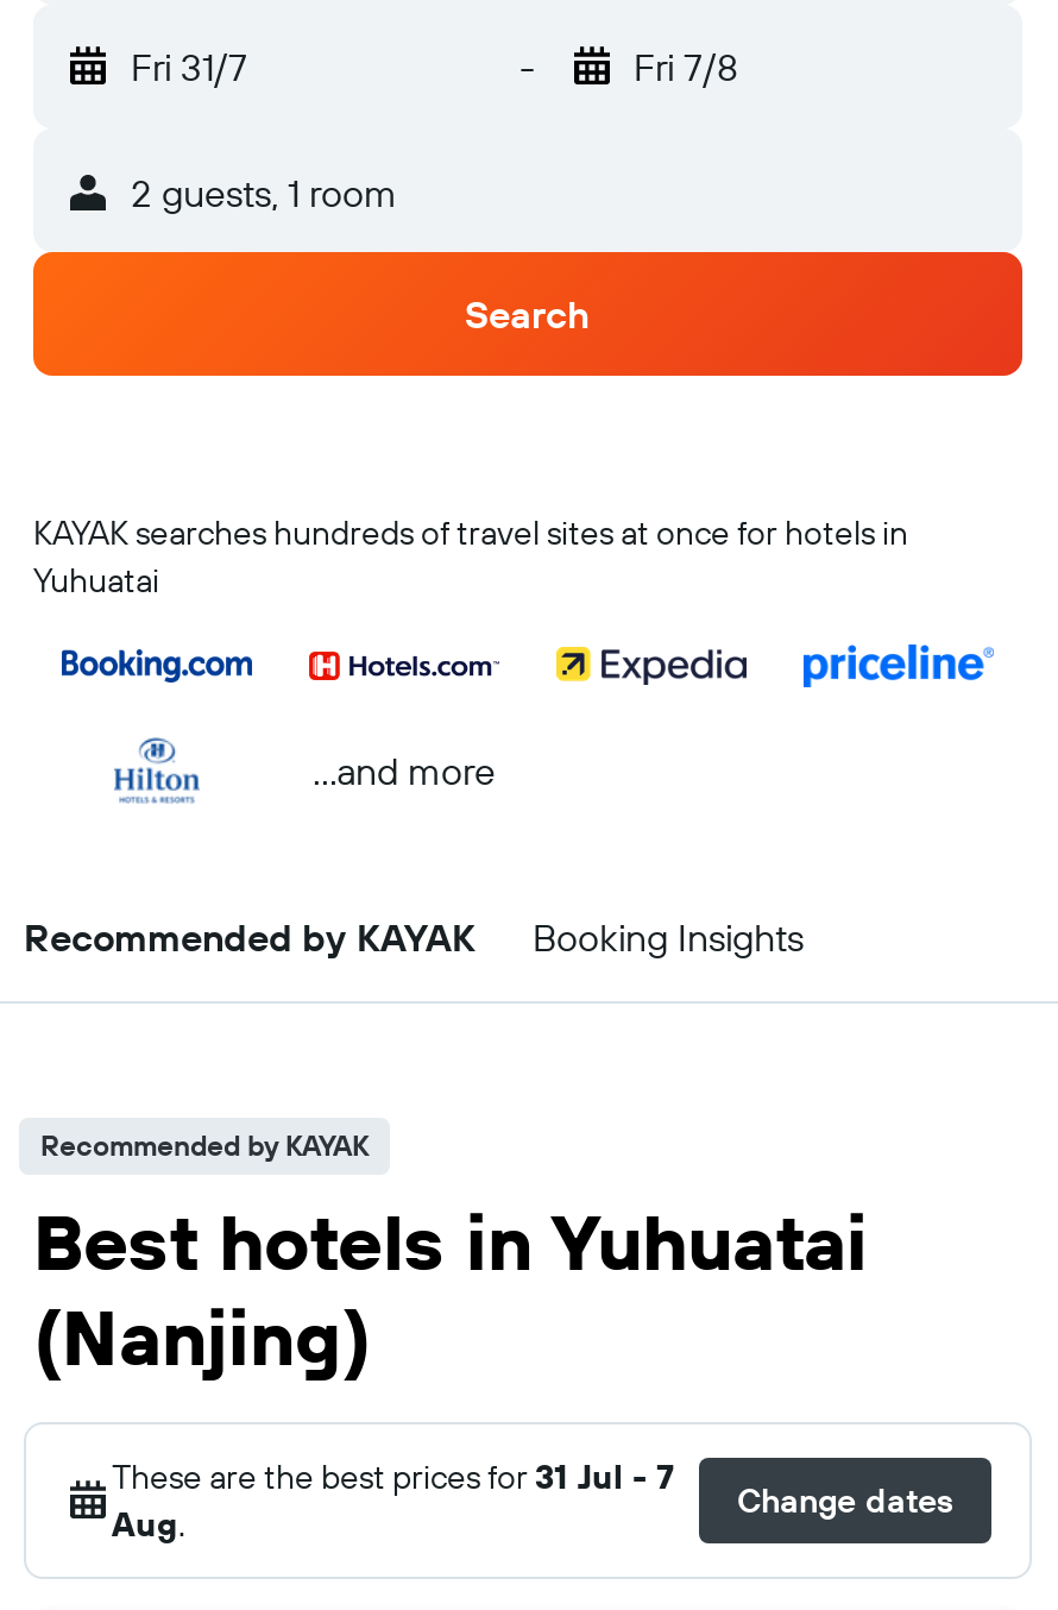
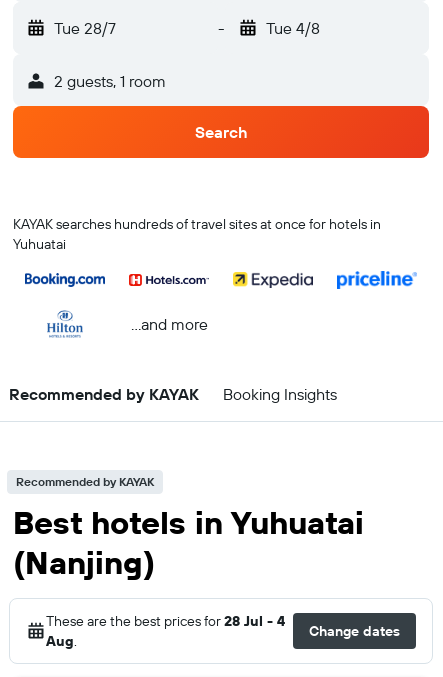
[131,43,247,90] Fri 31/7 -> [54,18,116,38] Tue 28/7
[634,43,738,90] Fri 7/8 -> [265,18,319,38] Tue 4/8
[112,1455,675,1498] These are the best prices for 31 Jul - 7 -> [46,612,285,630] These are the best prices for 28 Jul - 4

